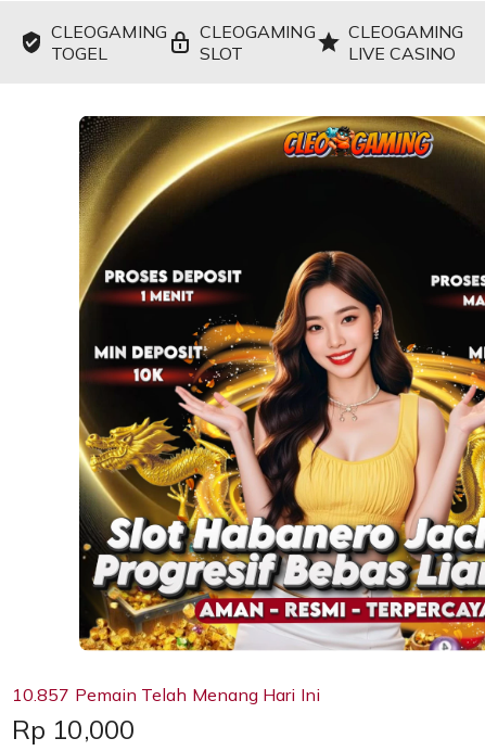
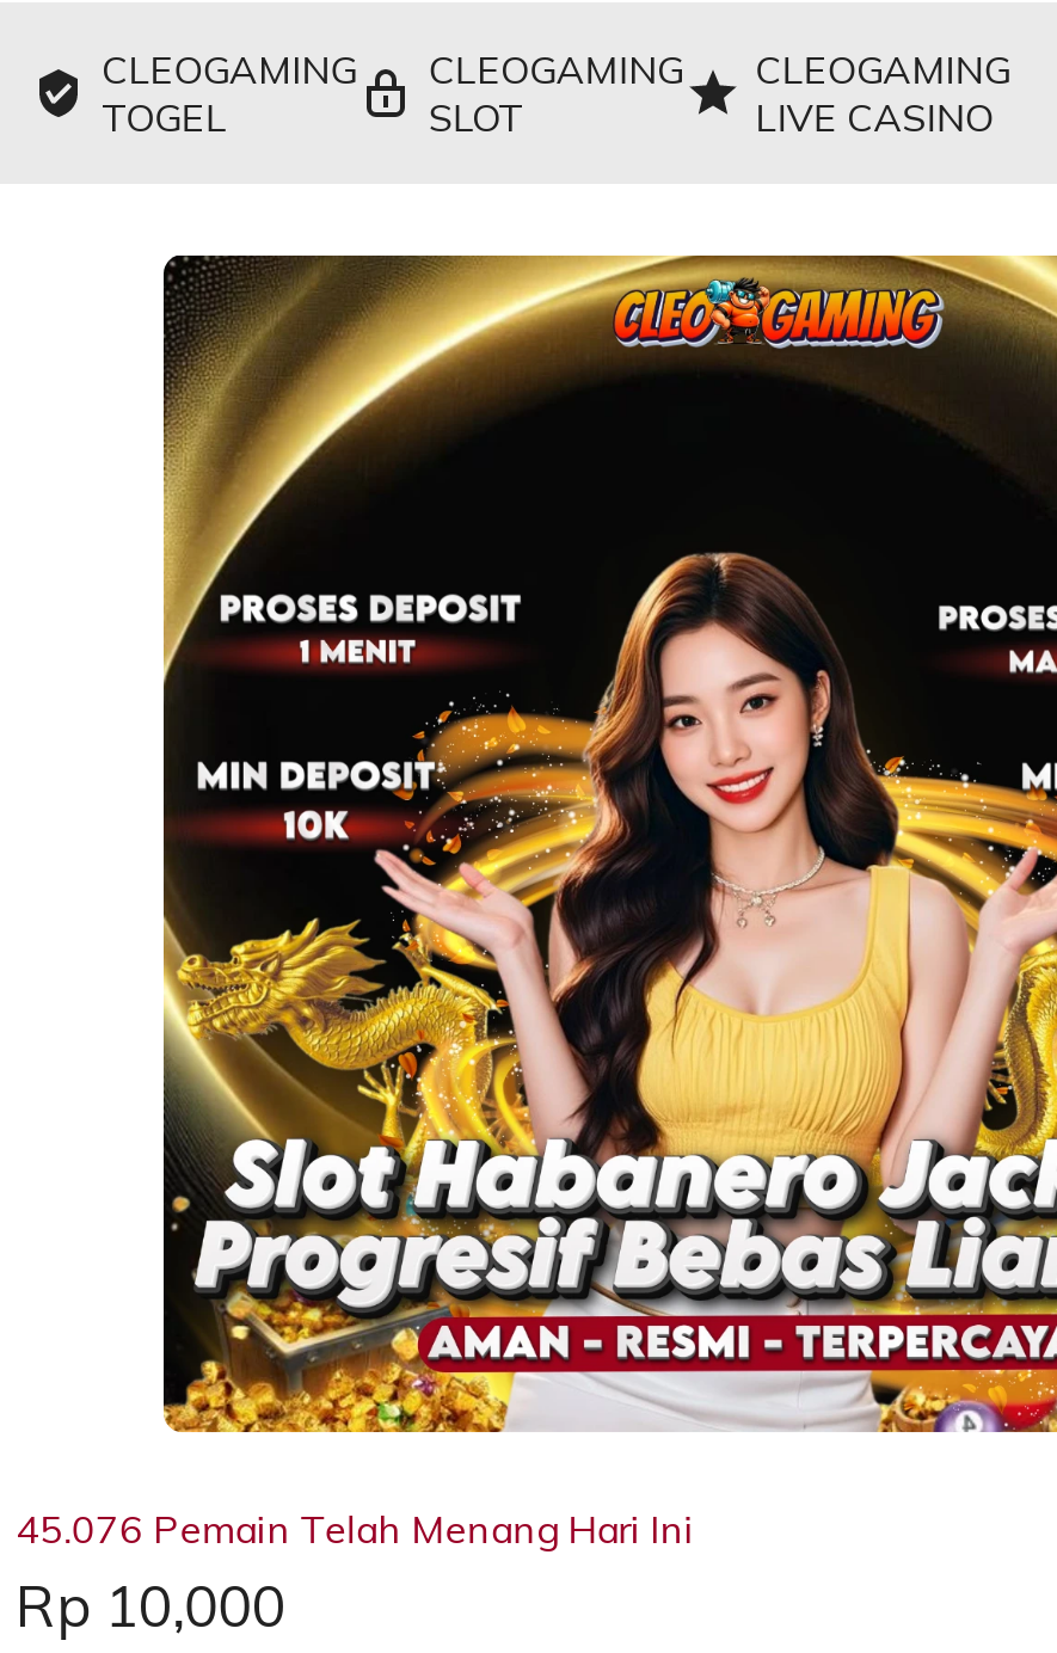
[12,683,320,705] 10.857 Pemain Telah Menang Hari Ini -> [16,1504,693,1552] 45.076 Pemain Telah Menang Hari Ini

